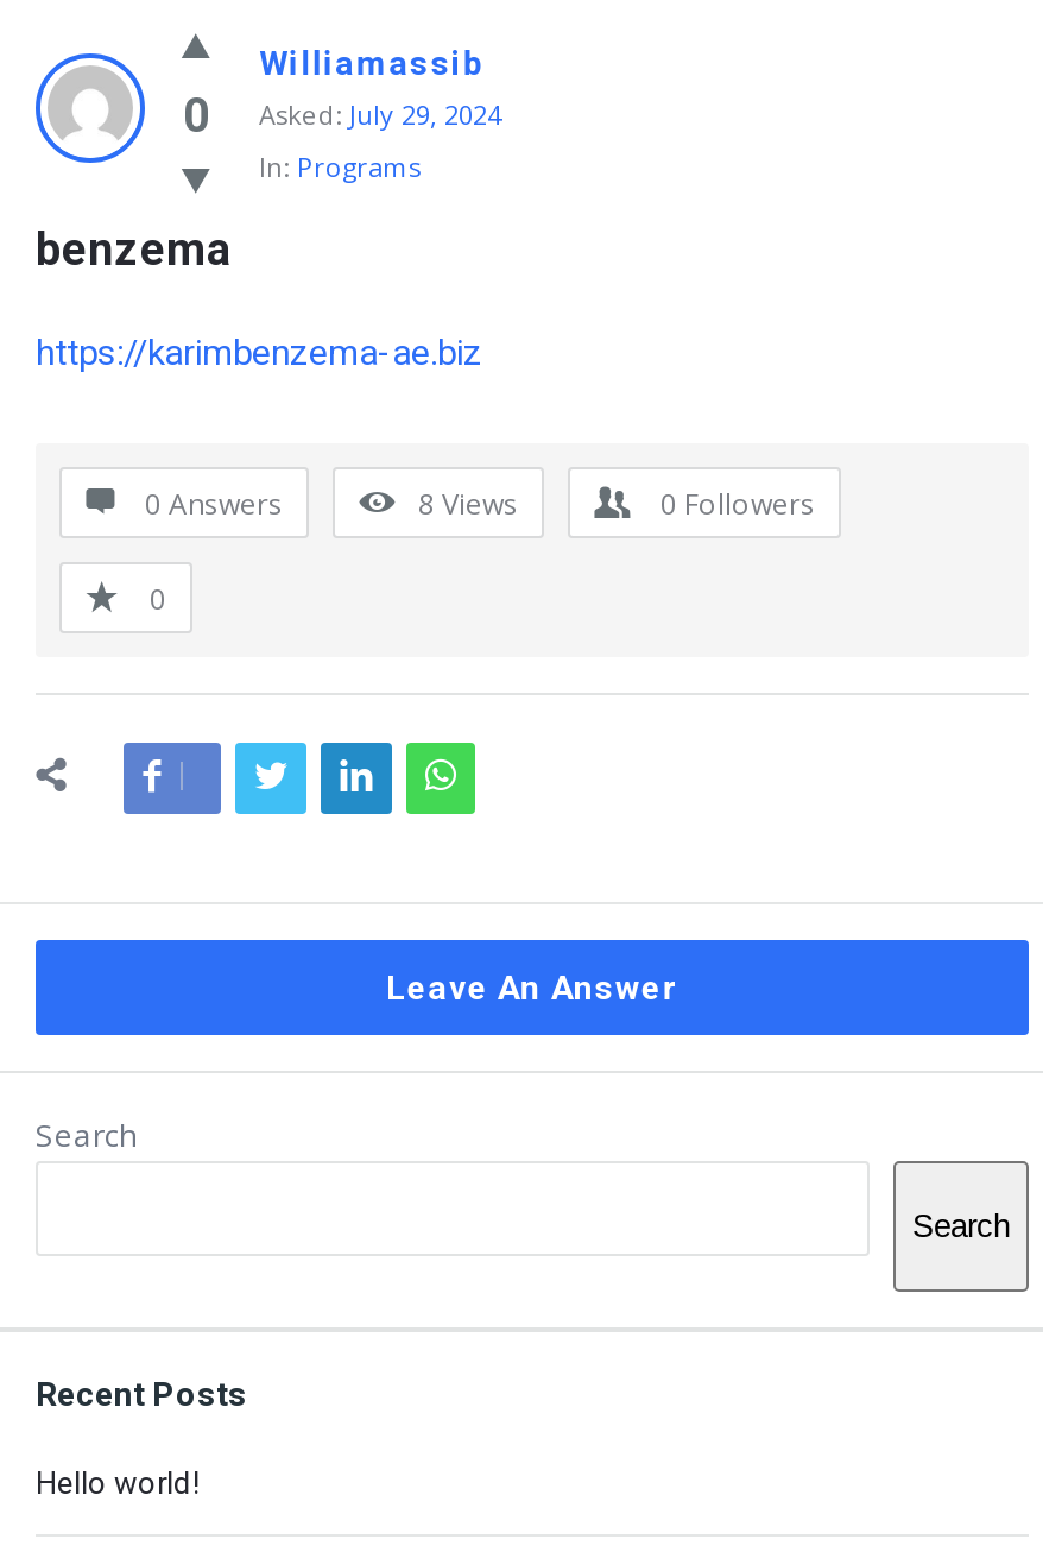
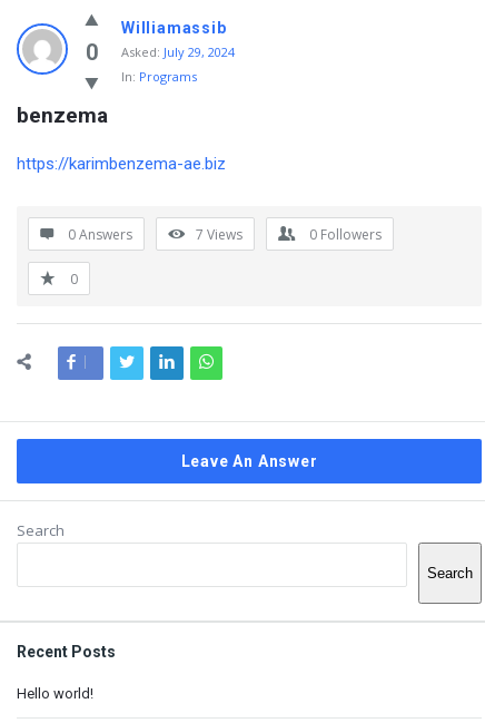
[418,484,518,524] 8 Views -> [196,225,242,244] 7 Views

